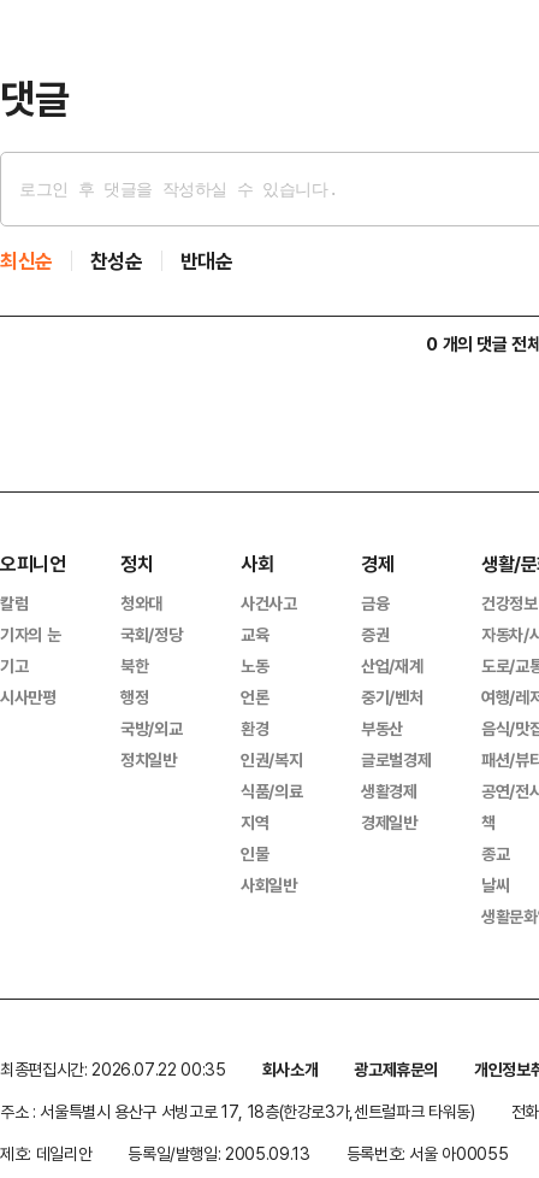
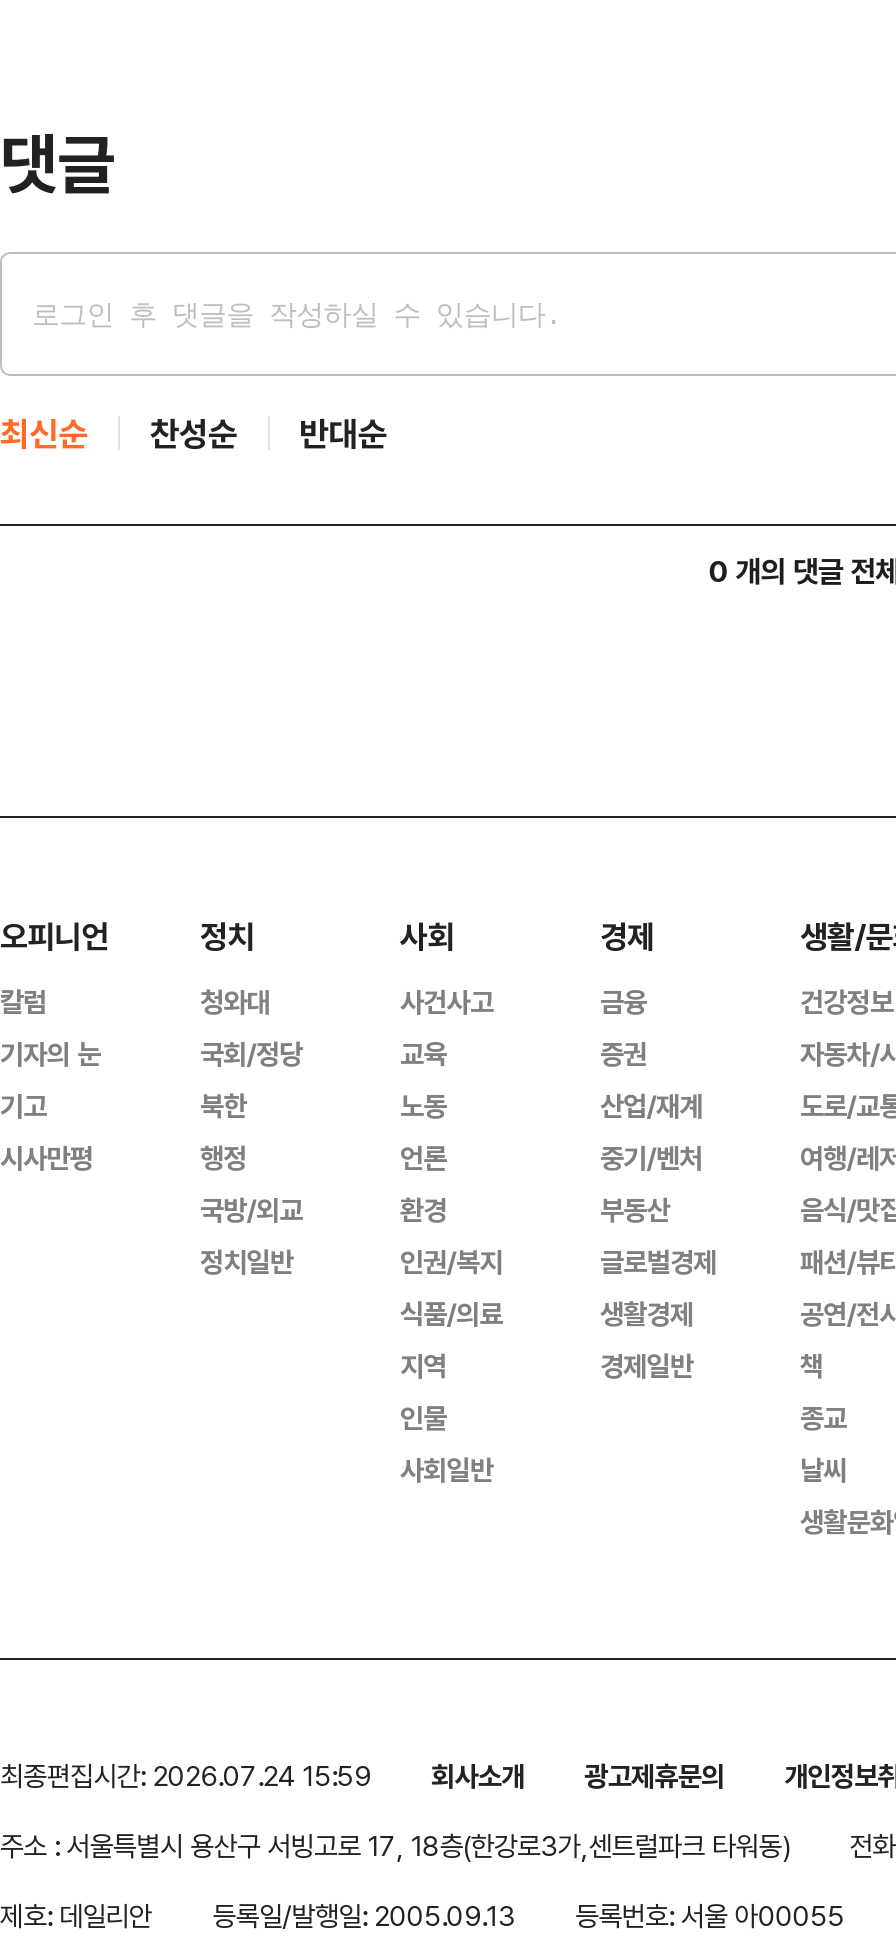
[0,1058,226,1080] 최종편집시간: 2026.07.22 00:35 -> [0,1756,371,1794] 최종편집시간: 2026.07.24 15:59

